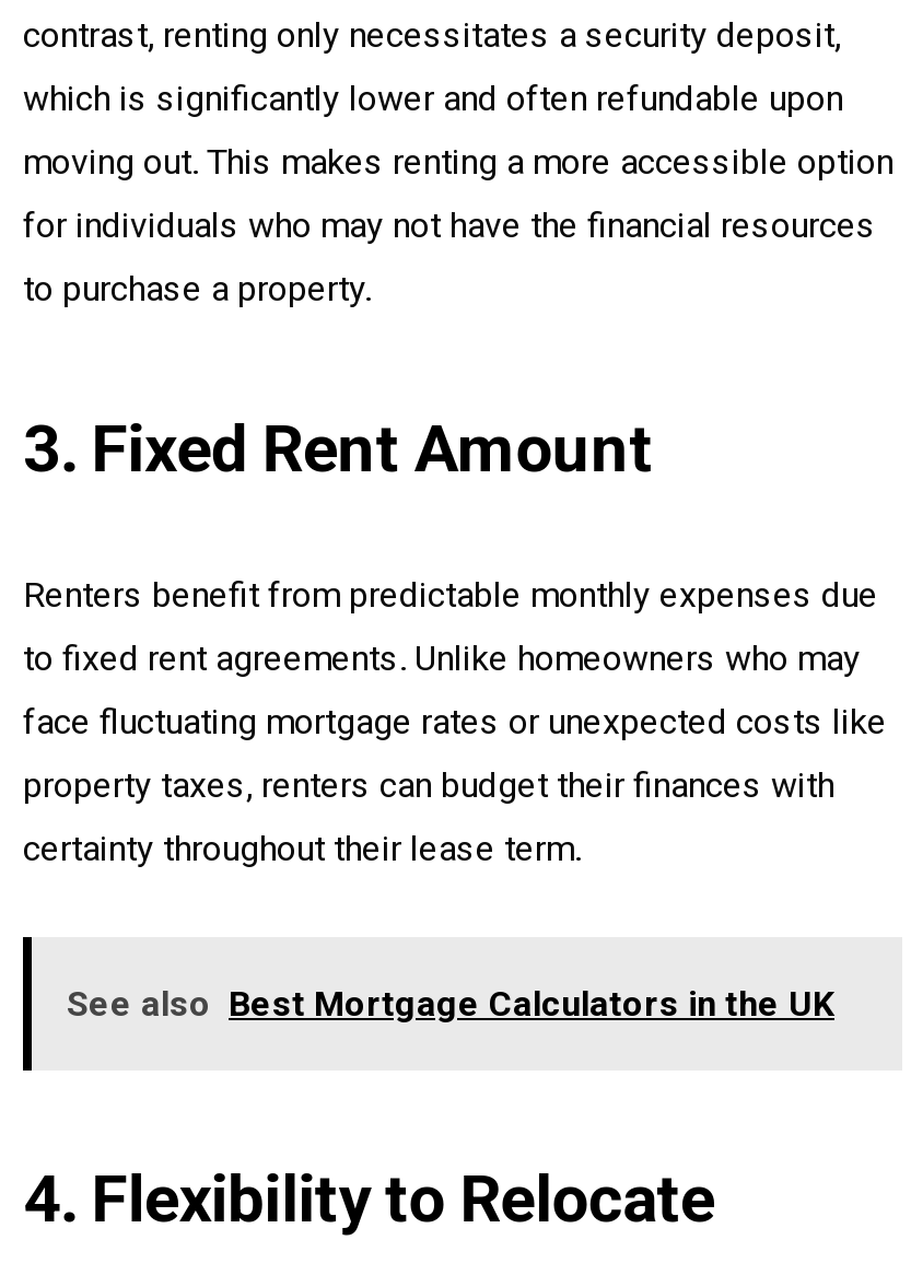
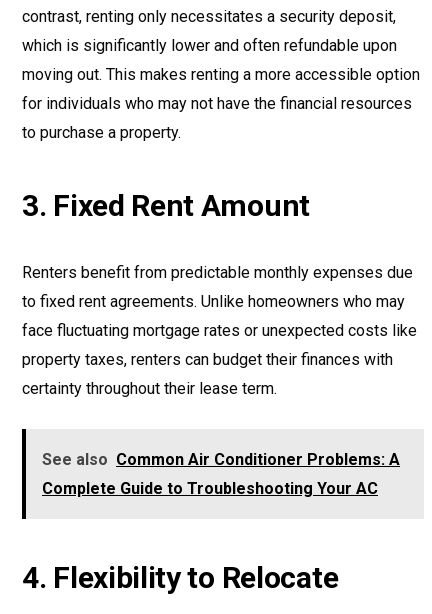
[67,982,834,1024] See also Best Mortgage Calculators in the UK -> [42,450,400,498] See also Common Air Conditioner Problems: A | Complete Guide to Troubleshooting Your AC

